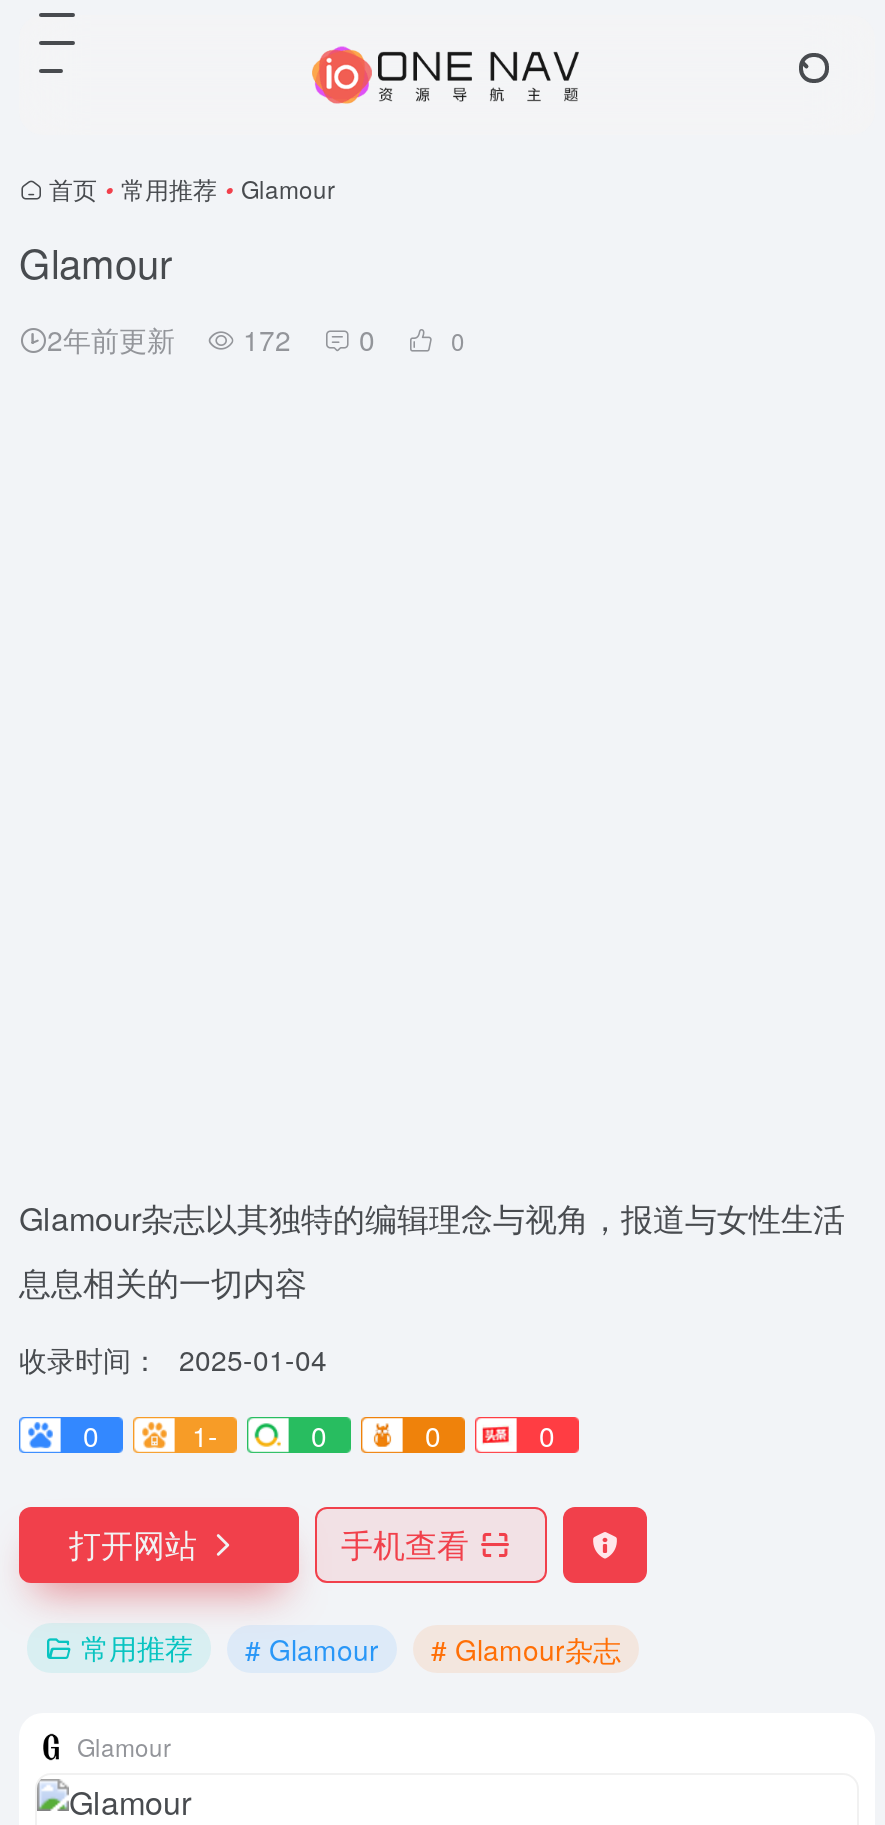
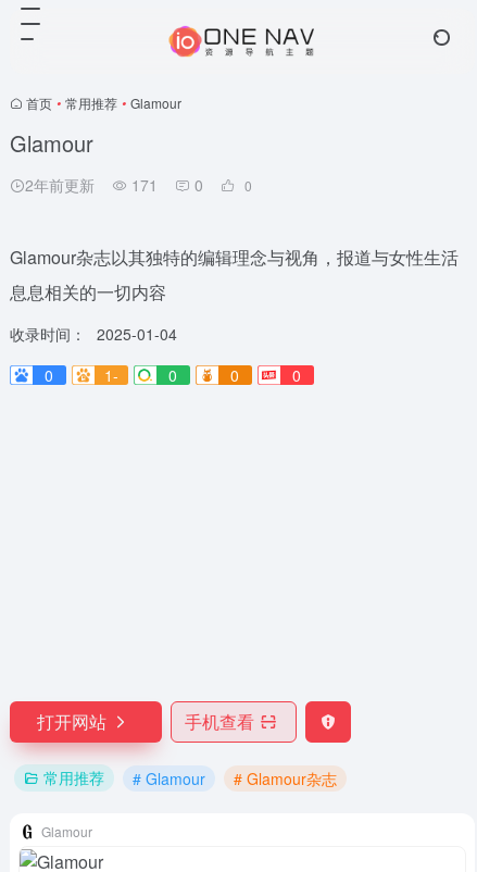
[47,319,375,359] 2年前更新 172 0 -> [25,174,203,196] 2年前更新 171 0
moved [19,1195,845,1455] -> [10,245,459,386]: Glamour杂志以其独特的编辑理念与视角，报道与女性生活 | 息息相关的一切内容 | 收录时间： 2025-01-04 | 0 | 0 | 0

